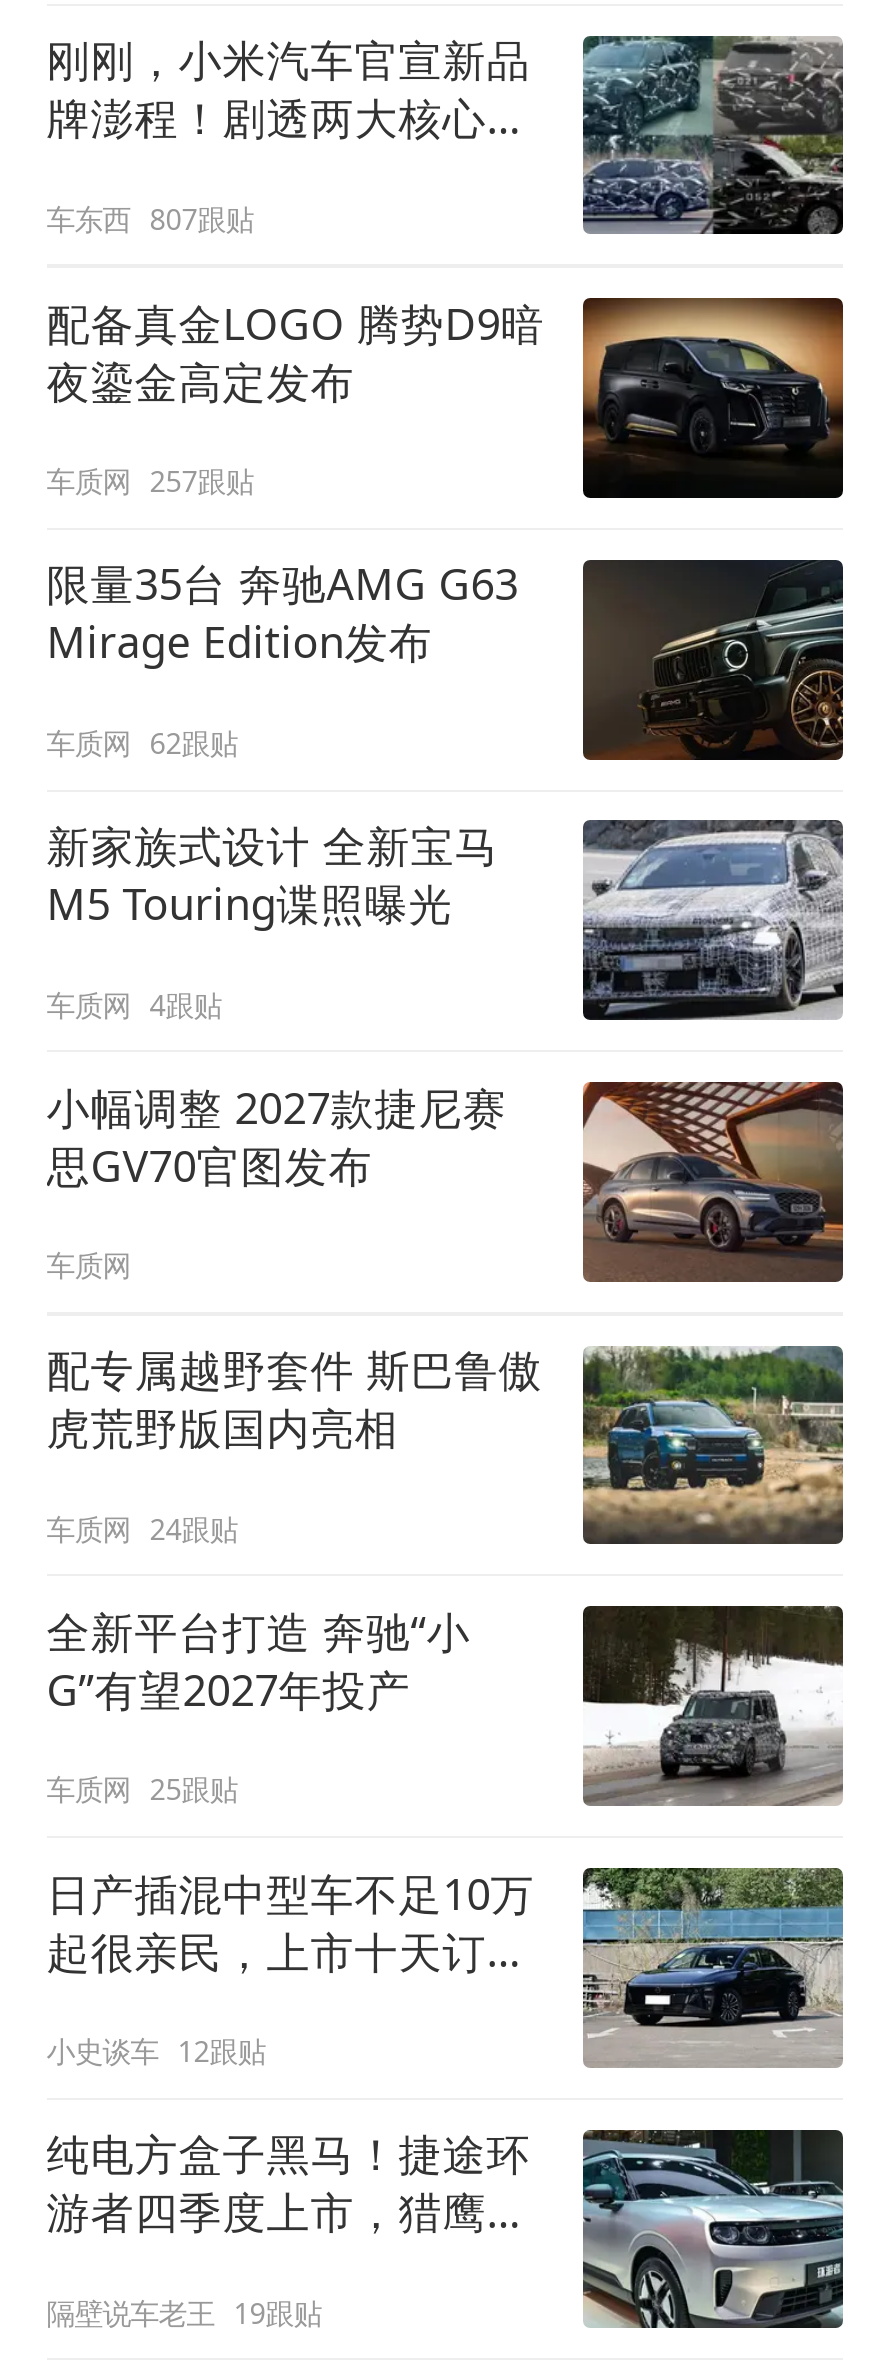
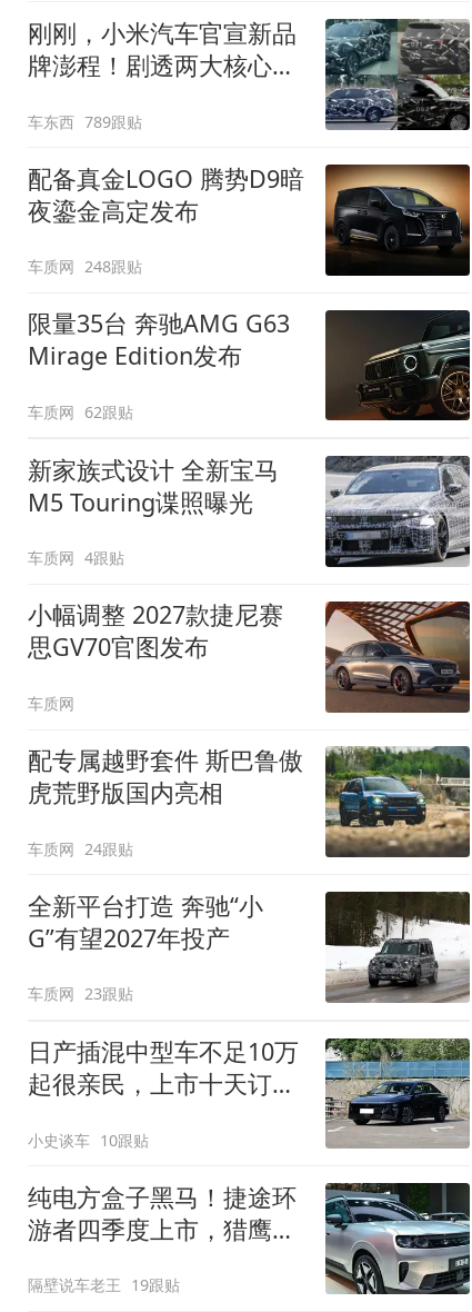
[46,199,254,237] 车东西 807跟贴 -> [27,111,142,132] 车东西 789跟贴
[46,462,254,500] 车质网 257跟贴 -> [27,256,142,277] 车质网 248跟贴
[46,1770,238,1808] 车质网 25跟贴 -> [27,983,134,1004] 车质网 23跟贴
[46,2032,266,2070] 小史谈车 12跟贴 -> [27,1129,149,1151] 小史谈车 10跟贴

